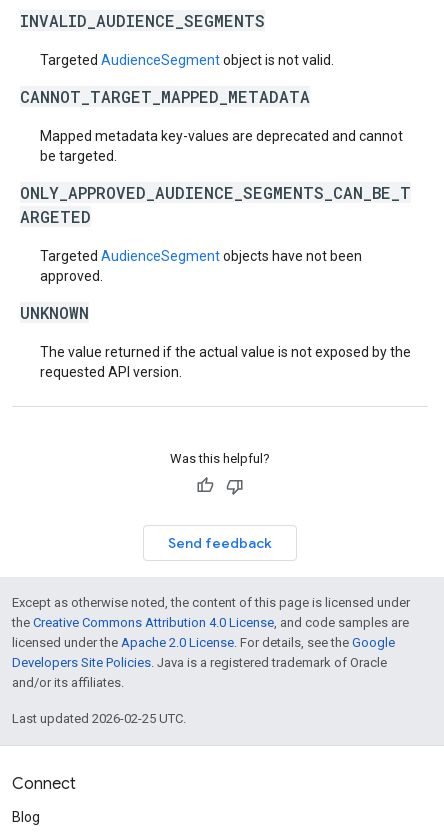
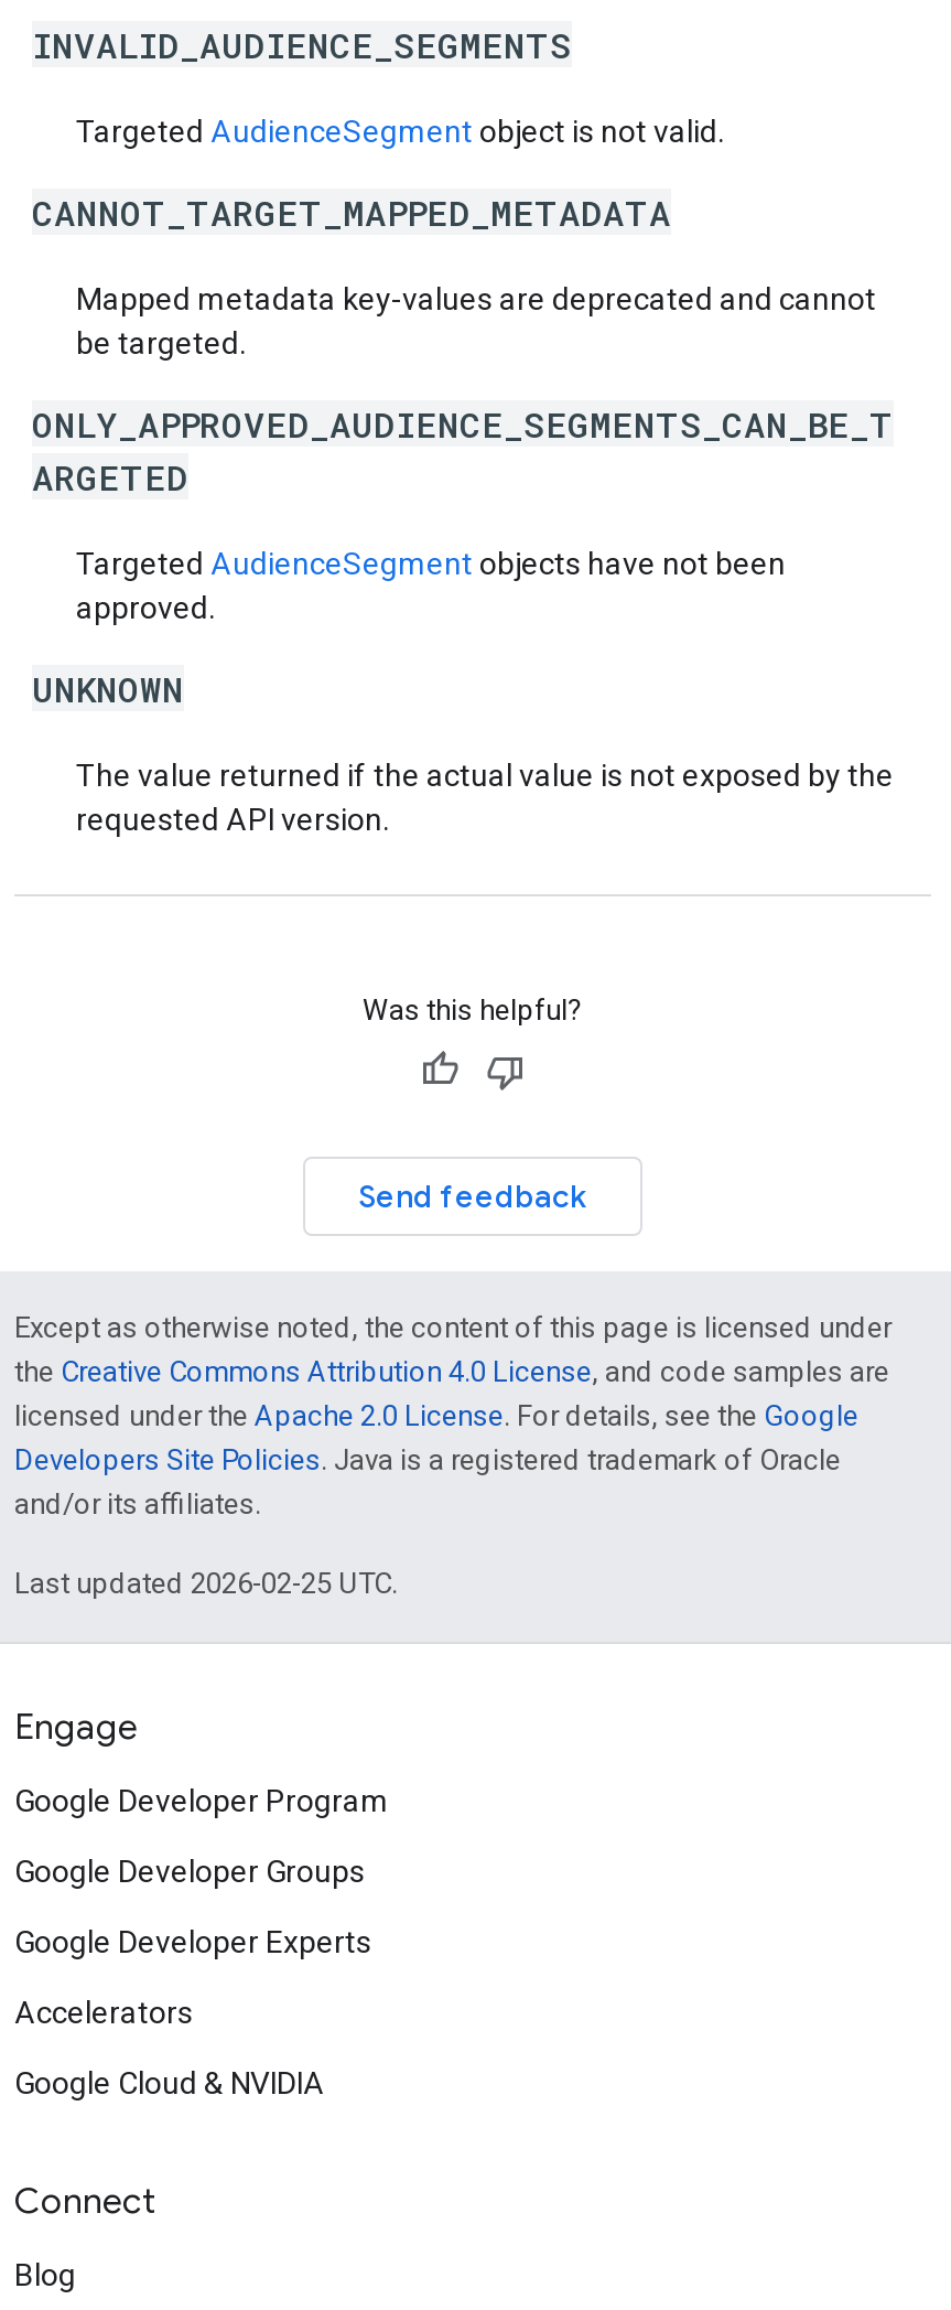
none -> [14,1706,389,2101] Engage | Google Developer Program | Google Developer Groups | Google Developer Experts | Accelerators | Google Cloud & NVIDIA

